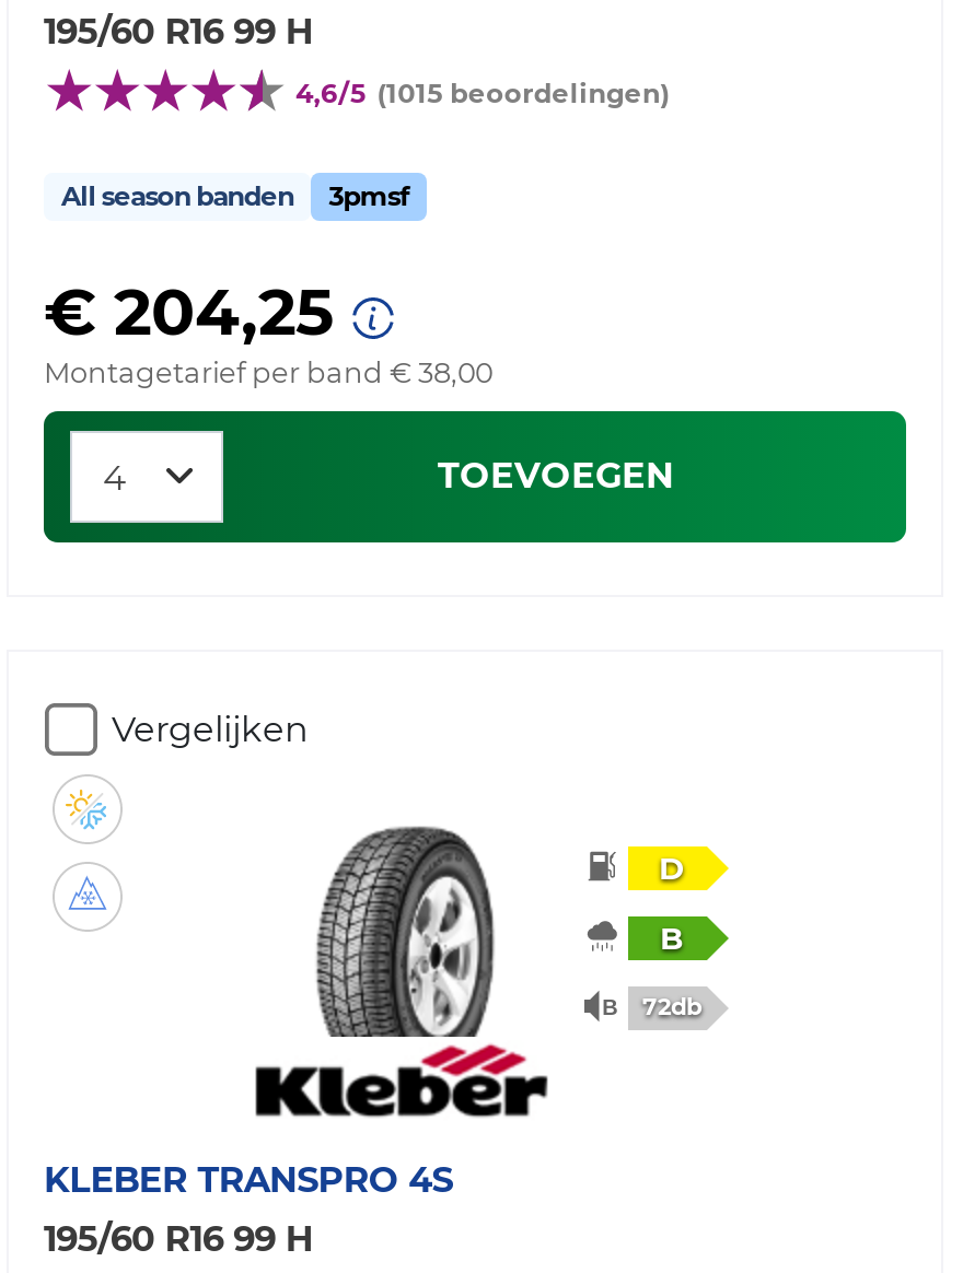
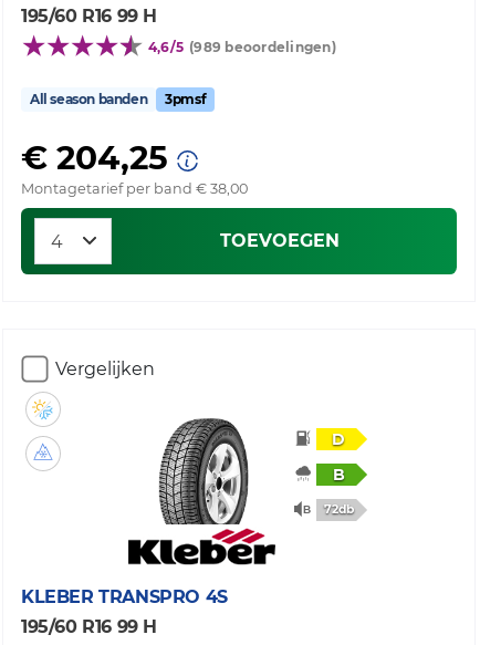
[295,75,670,108] 4,6/5 (1015 beoordelingen) -> [148,38,336,55] 4,6/5 (989 beoordelingen)

